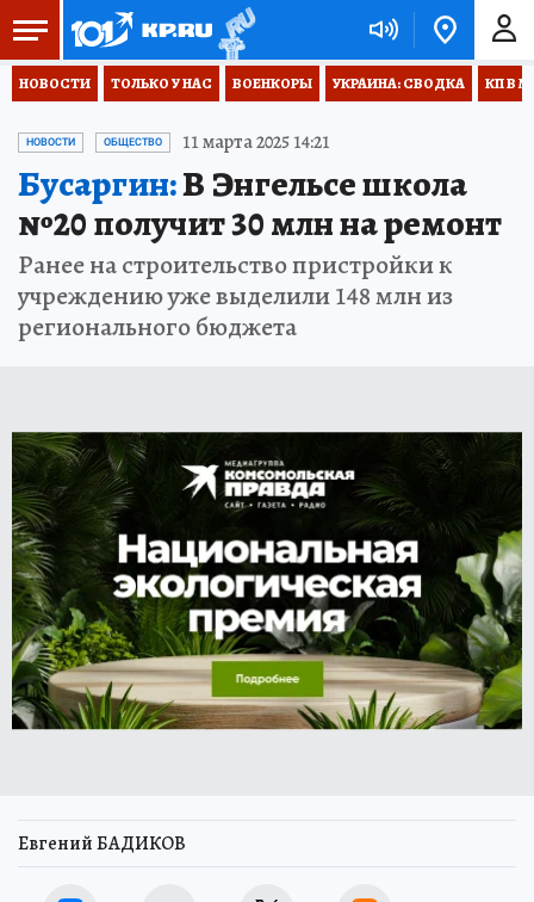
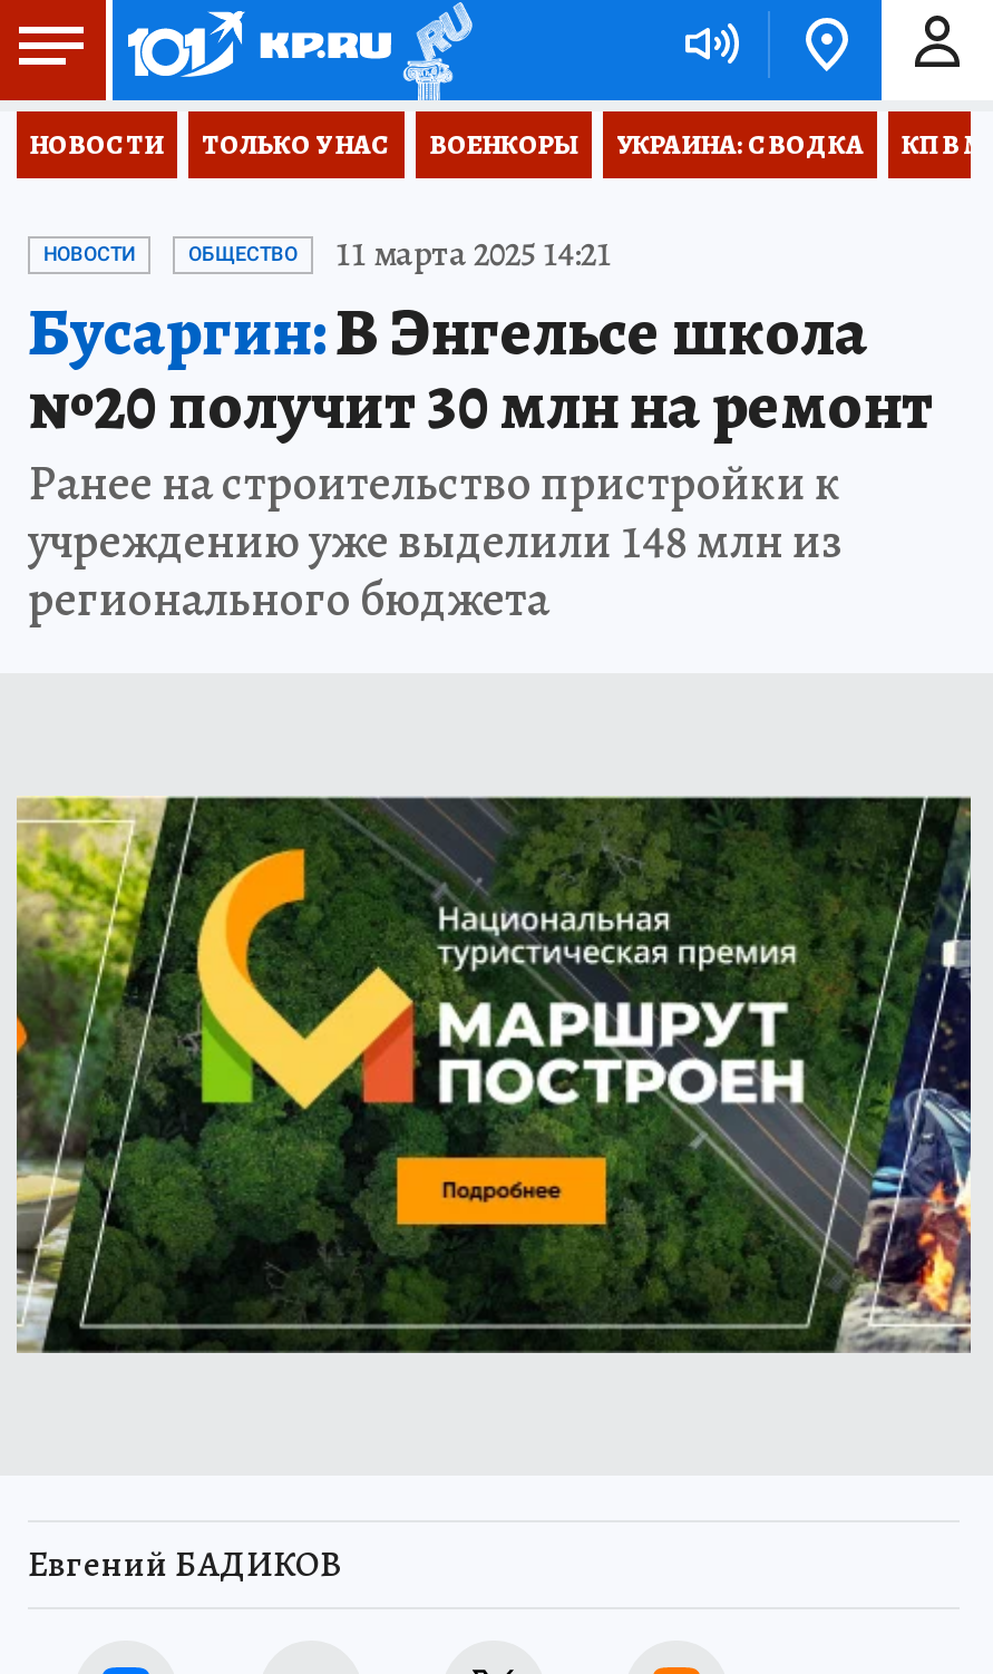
[11,431,523,730] [image] -> [14,796,973,1355] [image]

